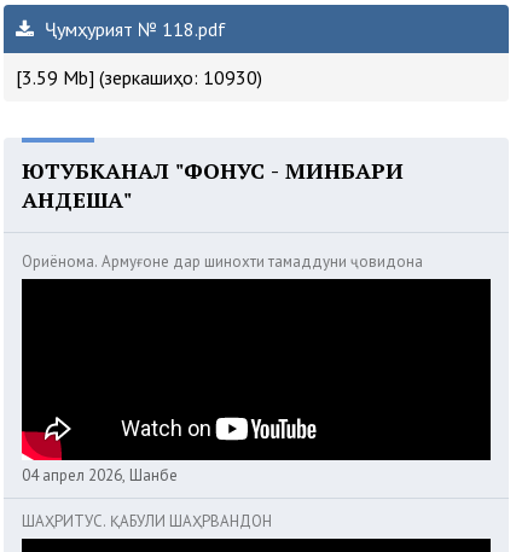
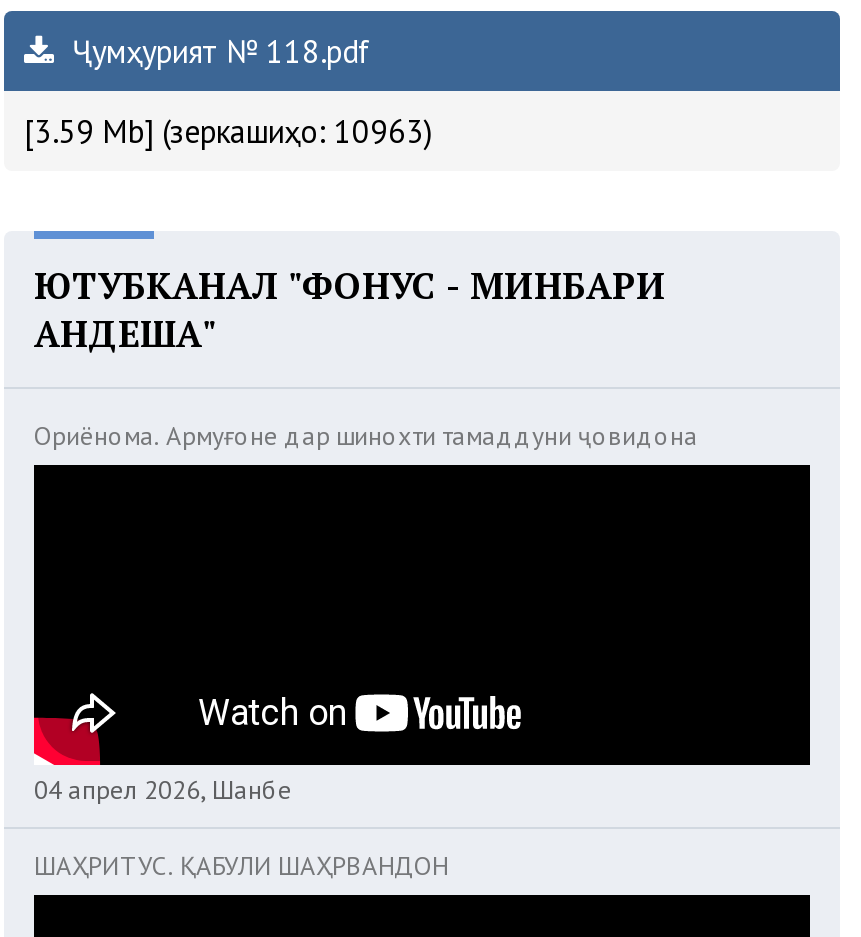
[16,66,262,90] [3.59 Mb] (зеркашиҳо: 10930) -> [24,112,432,152] [3.59 Mb] (зеркашиҳо: 10963)

